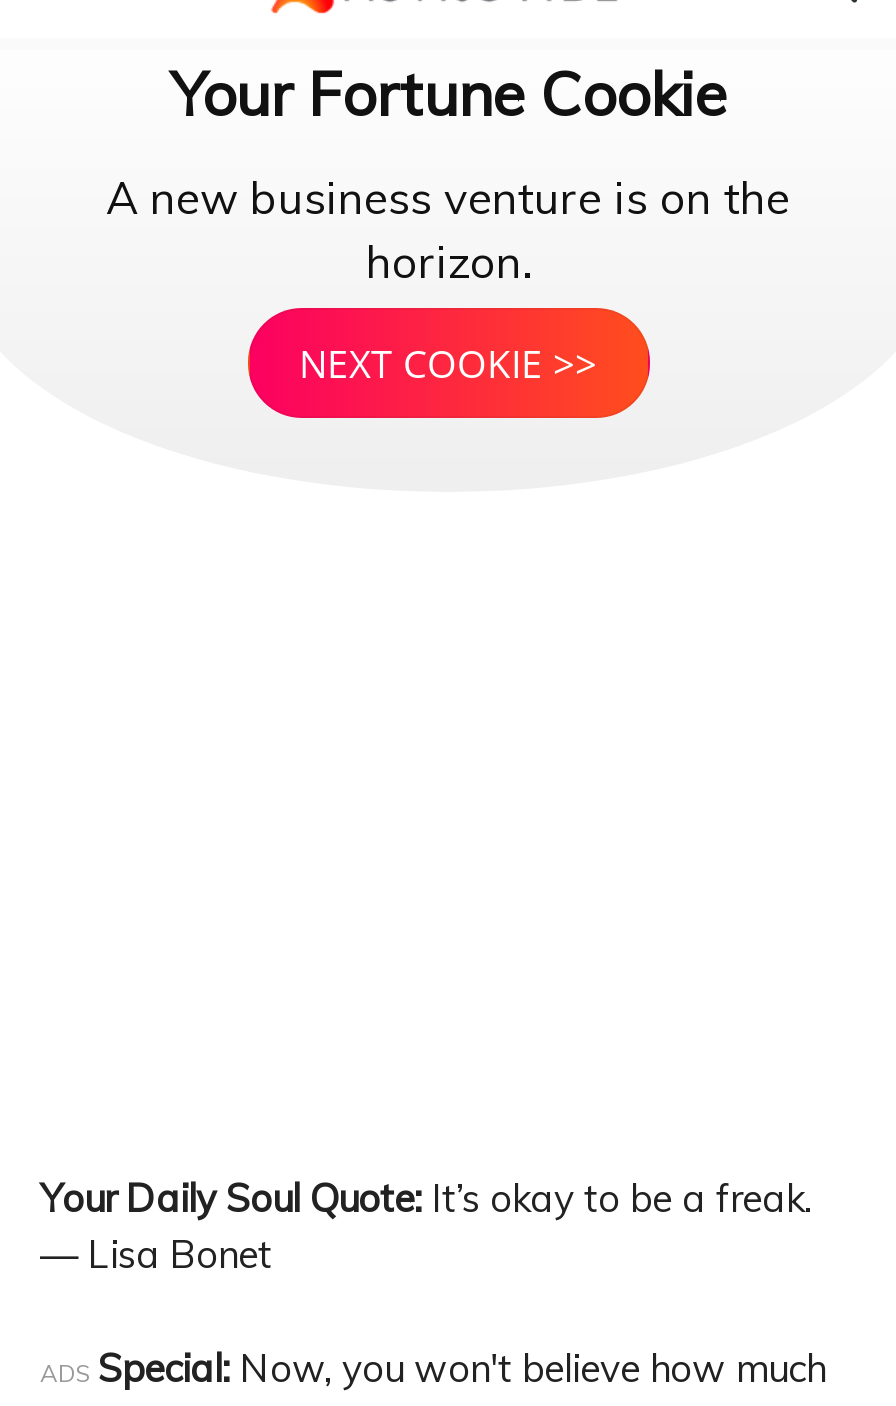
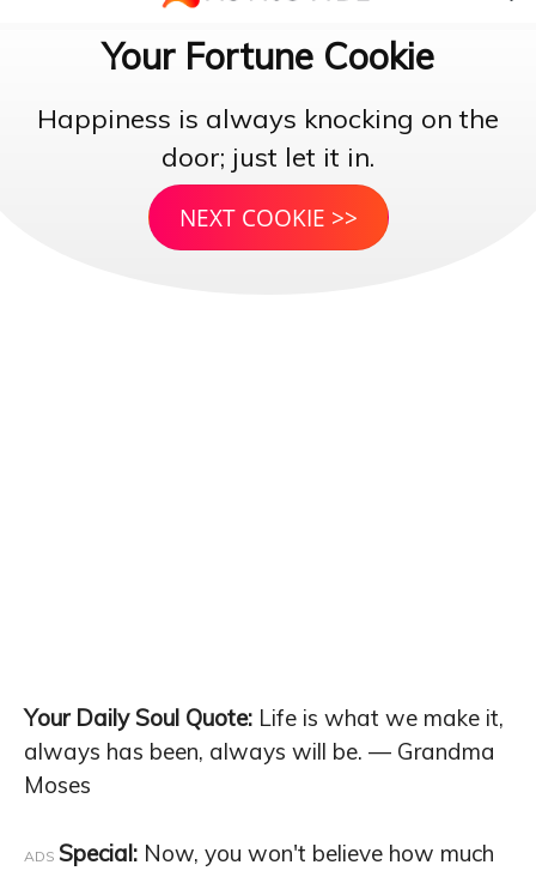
[106,170,790,290] A new business venture is on the | horizon. -> [37,102,499,174] Happiness is always knocking on the | door; just let it in.
[40,1174,812,1278] Your Daily Soul Quote: It’s okay to be a freak. | — Lisa Bonet -> [24,703,504,799] Your Daily Soul Quote: Life is what we make it, | always has been, always will be. — Grandma | Moses

